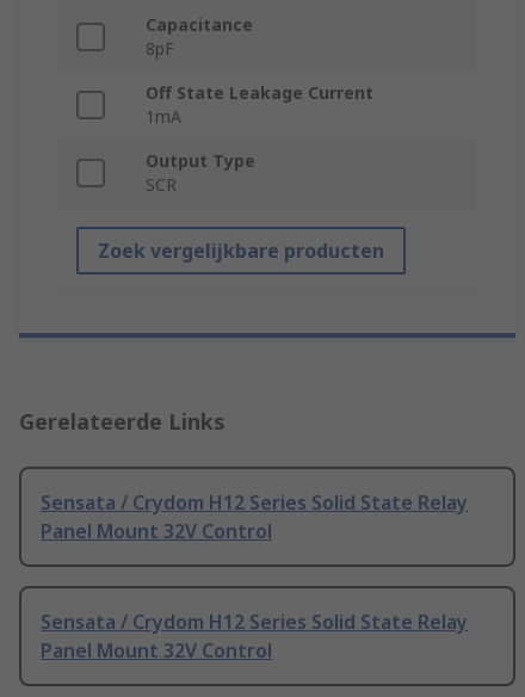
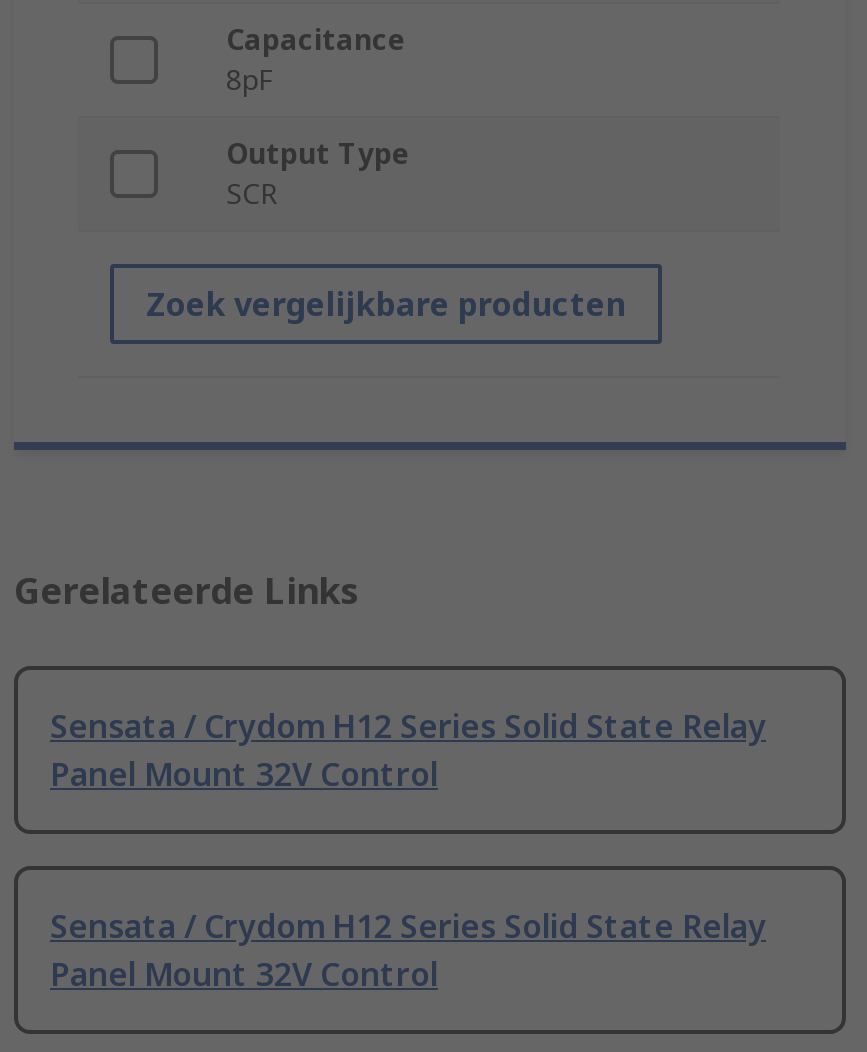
[146,82,373,128] Off State Leakage Current | 1mA -> none

